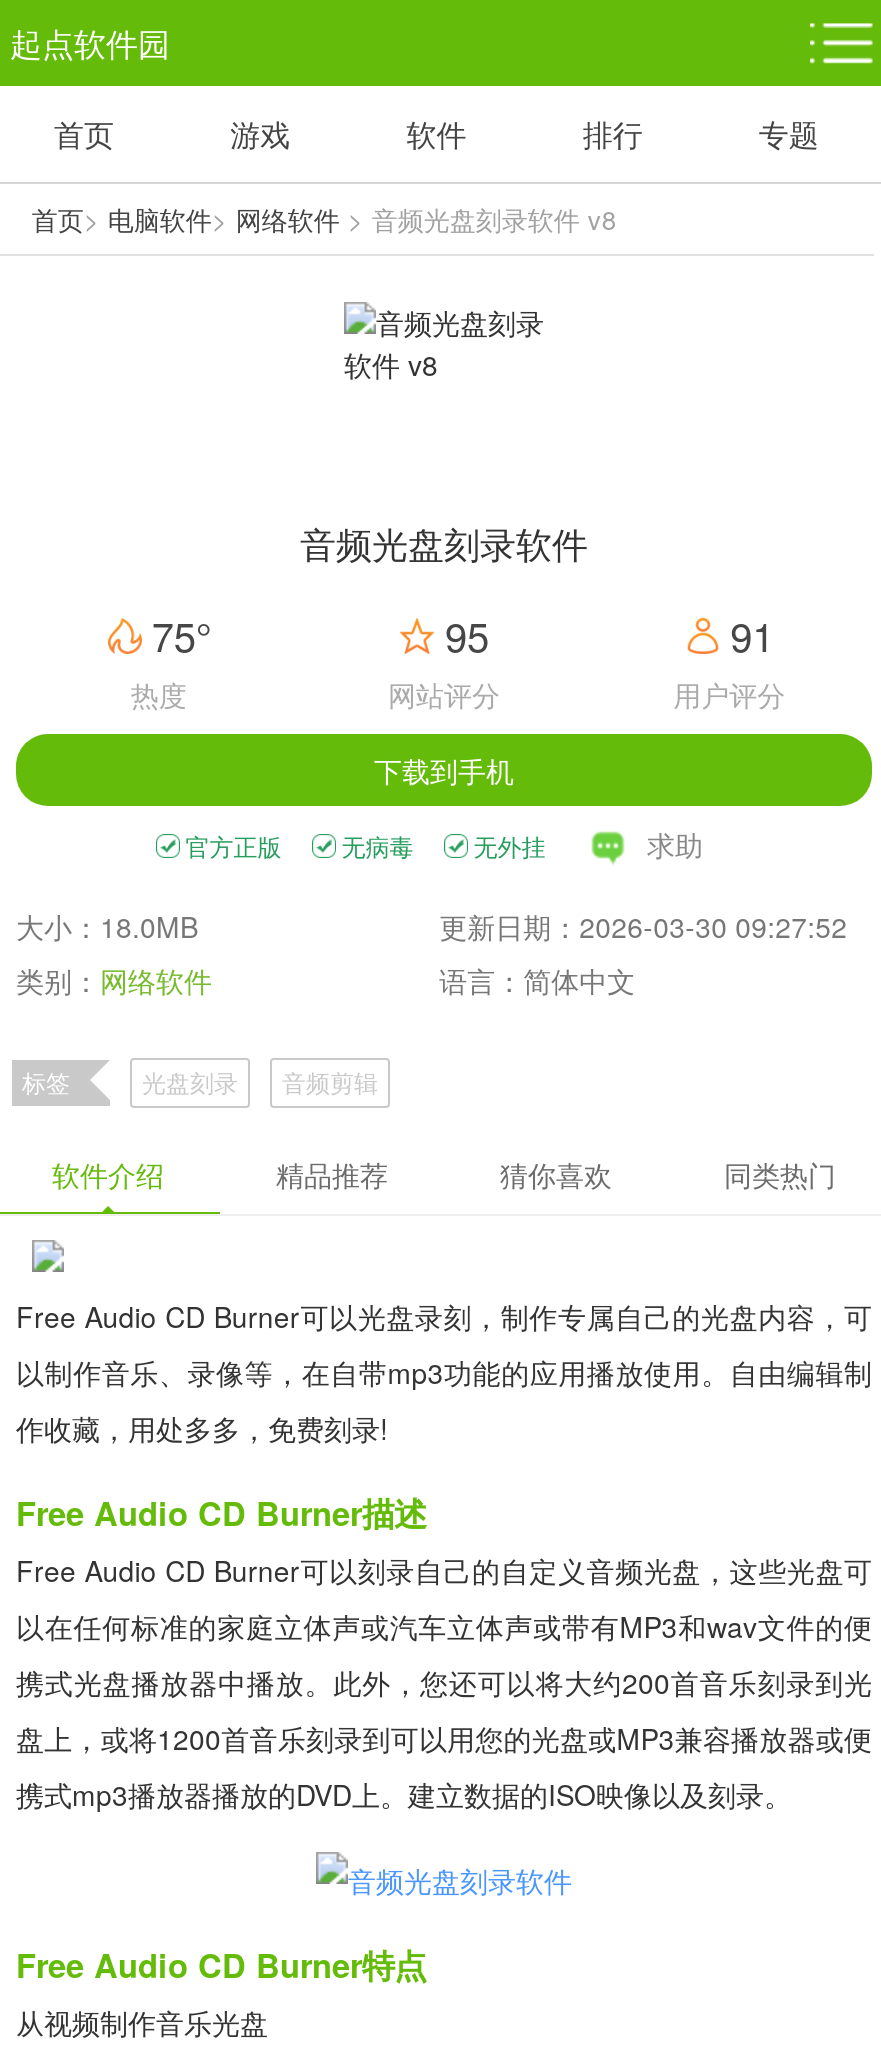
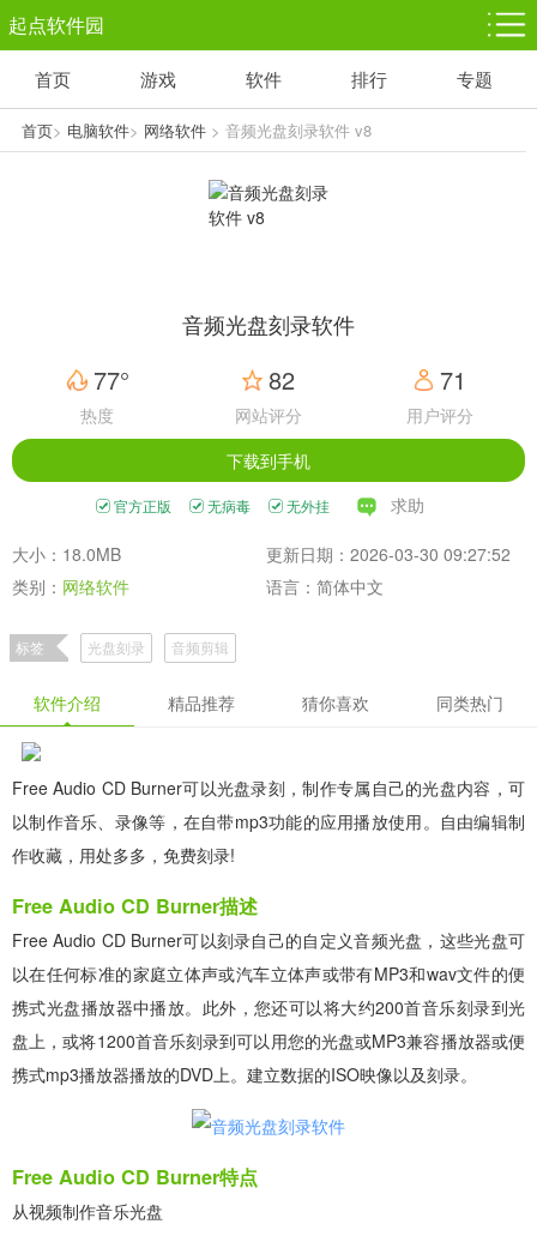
[152,606,212,664] 75° -> [93,362,129,397] 77°
[445,606,489,664] 95 -> [269,362,295,397] 82
[730,606,774,664] 91 -> [440,362,466,397] 71

